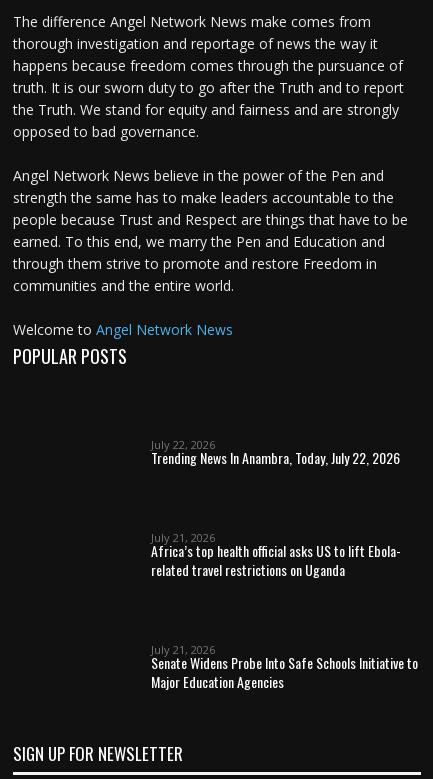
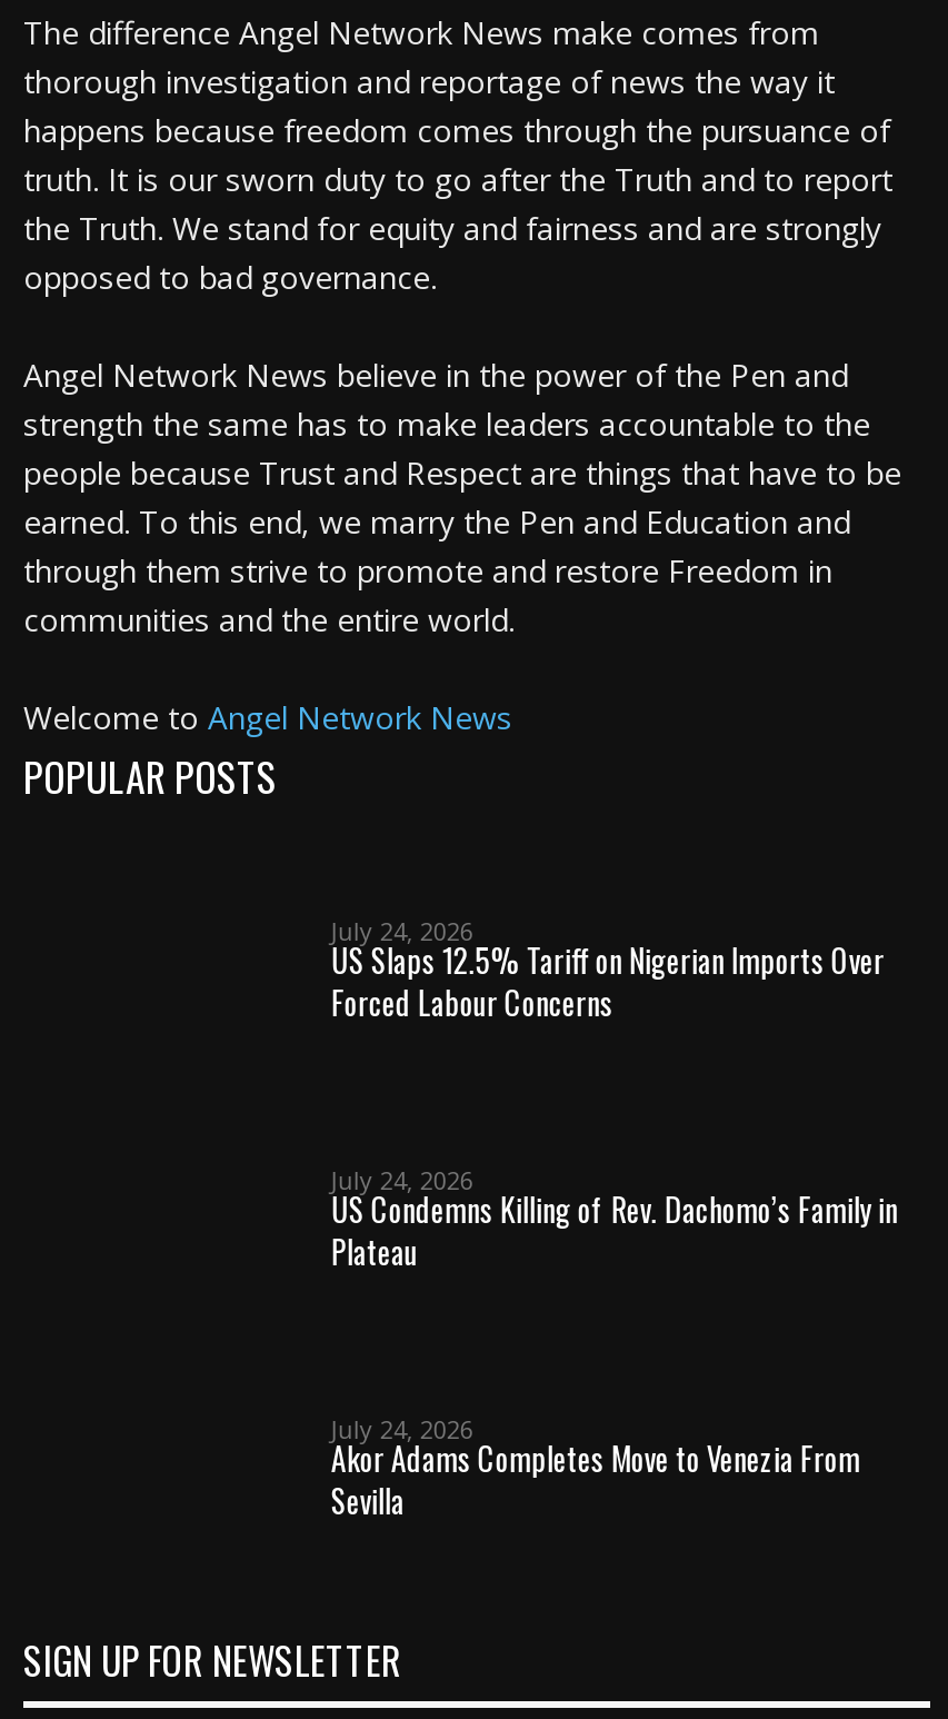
[151,437,215,452] July 22, 2026 -> [331,915,473,948] July 24, 2026
[151,447,400,468] Trending News In Anambra, Today, July 22, 2026 -> [331,937,884,1026] US Slaps 12.5% Tariff on Nigerian Imports Over | Forced Labour Concerns
[151,530,215,545] July 21, 2026 -> [331,1163,473,1196] July 24, 2026
[151,540,401,580] Africa’s top health official asks US to lift Ebola- | related travel restrictions on Uganda -> [331,1185,898,1274] US Condemns Killing of Rev. Dachomo’s Family in | Plateau
[151,642,215,657] July 21, 2026 -> [331,1411,473,1445] July 24, 2026
[151,652,418,692] Senate Widens Probe Into Safe Schools Initiative to | Major Education Agencies -> [331,1434,860,1523] Akor Adams Completes Move to Venezia From | Sevilla

